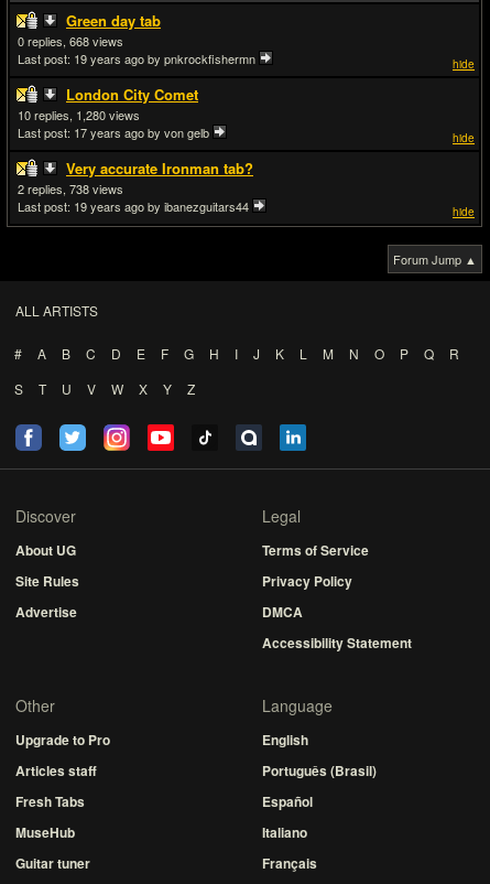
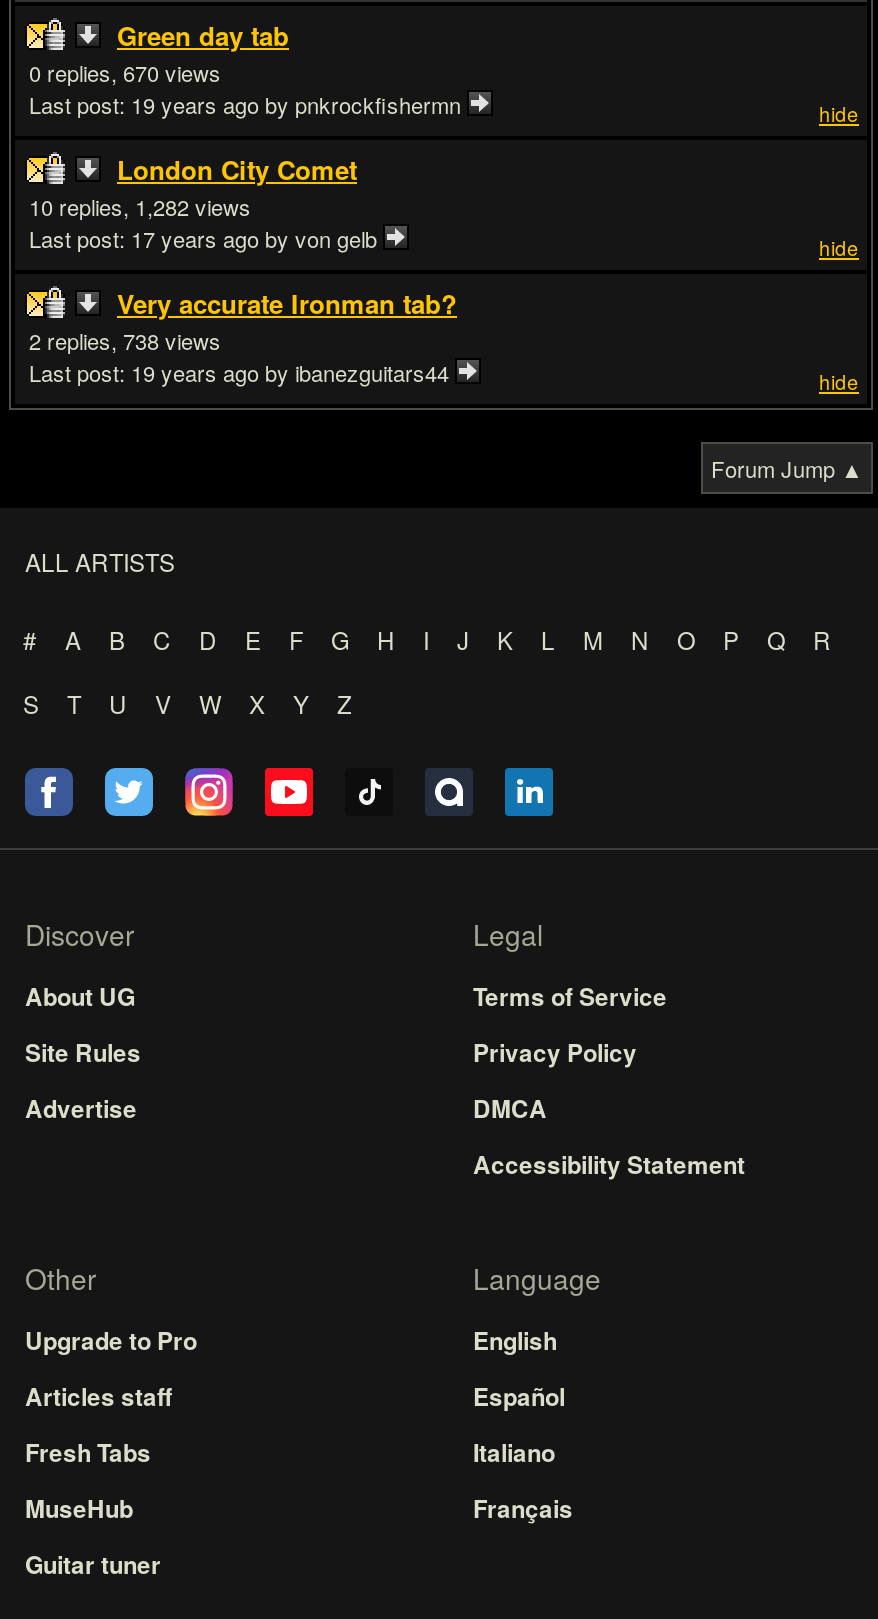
[69,32,89,50] 668 -> [123,56,159,88] 670
[76,106,106,123] 1,280 -> [135,190,189,222] 1,282
[262,761,377,780] Português (Brasil) -> none
moved [262,791,317,873] -> [473,1378,573,1526]: Español | Italiano | Français

